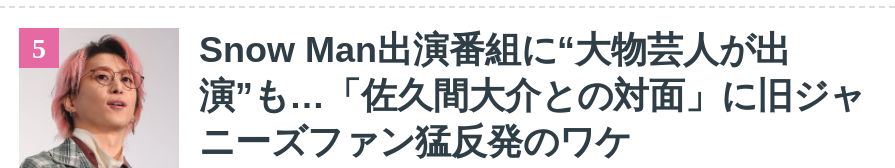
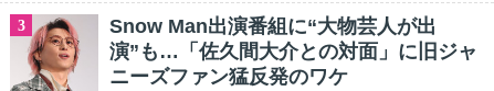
[32,33,46,63] 5 -> [17,17,25,33] 3

